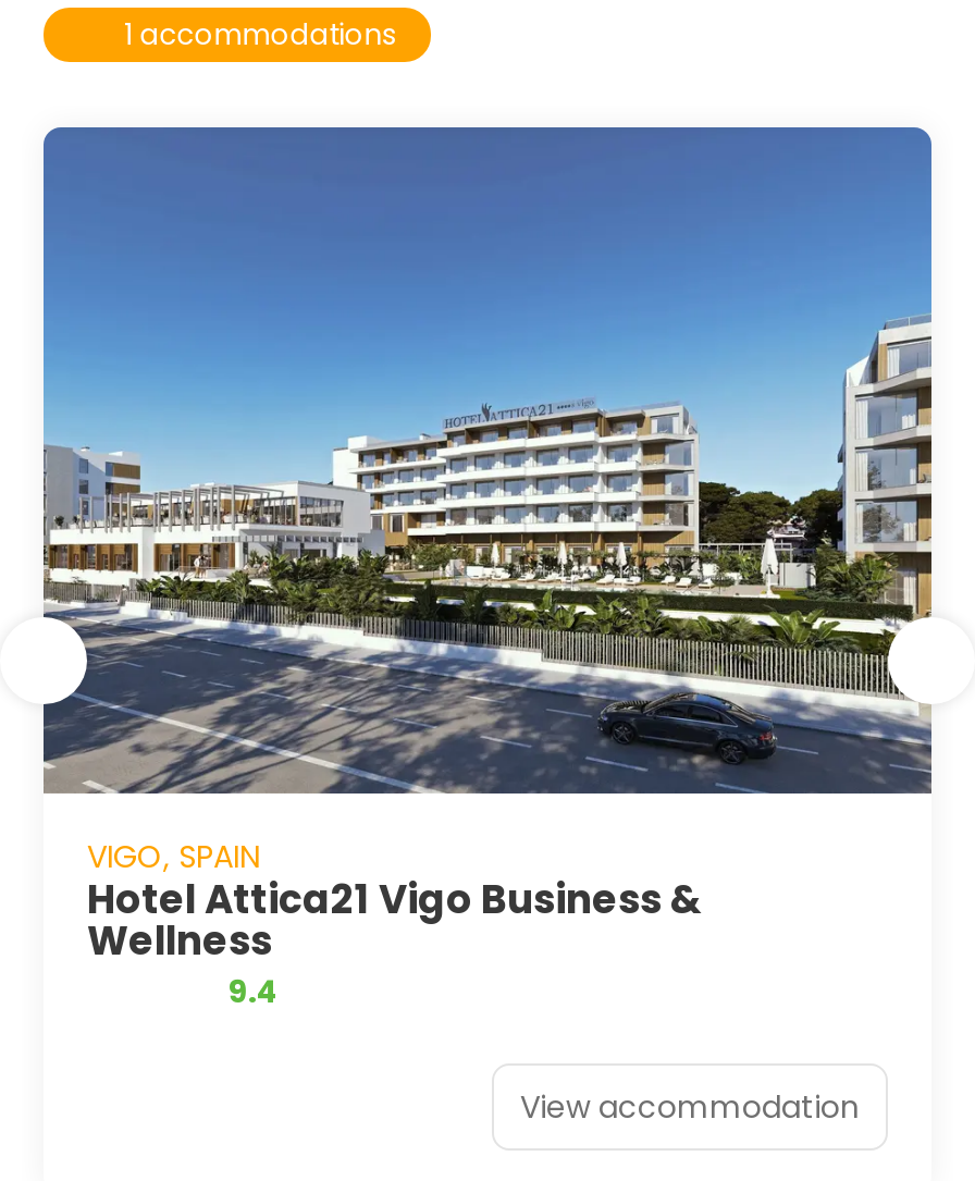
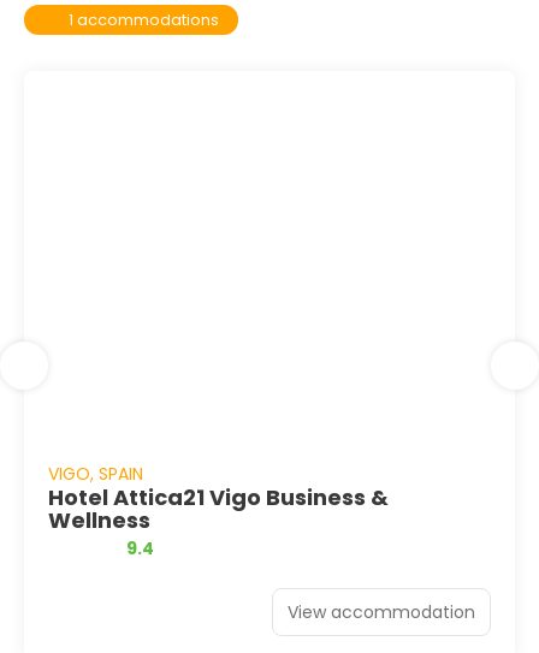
[41,124,934,797] [image] -> none

